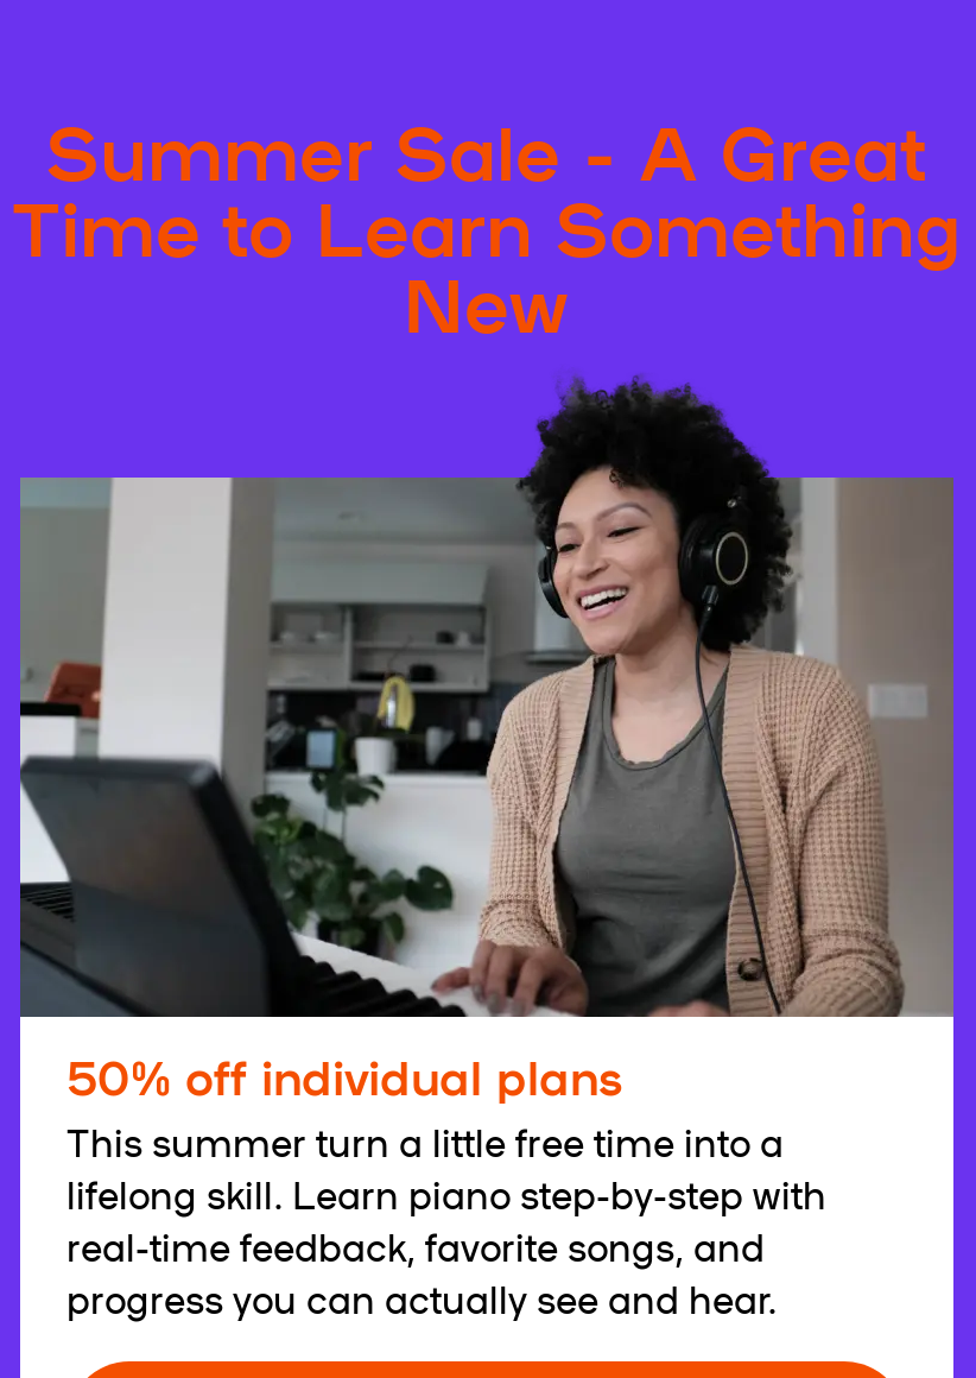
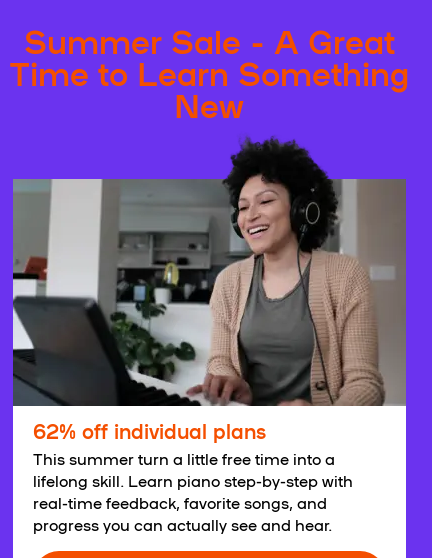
[66,1039,622,1106] 50% off individual plans -> [32,415,265,443] 62% off individual plans

